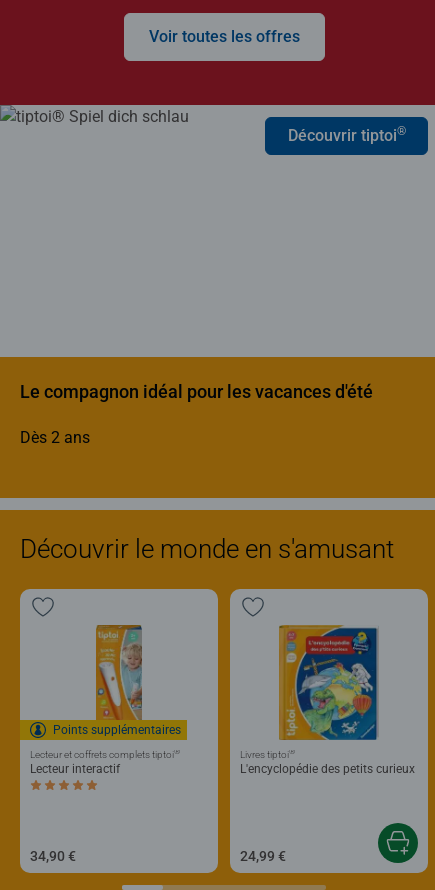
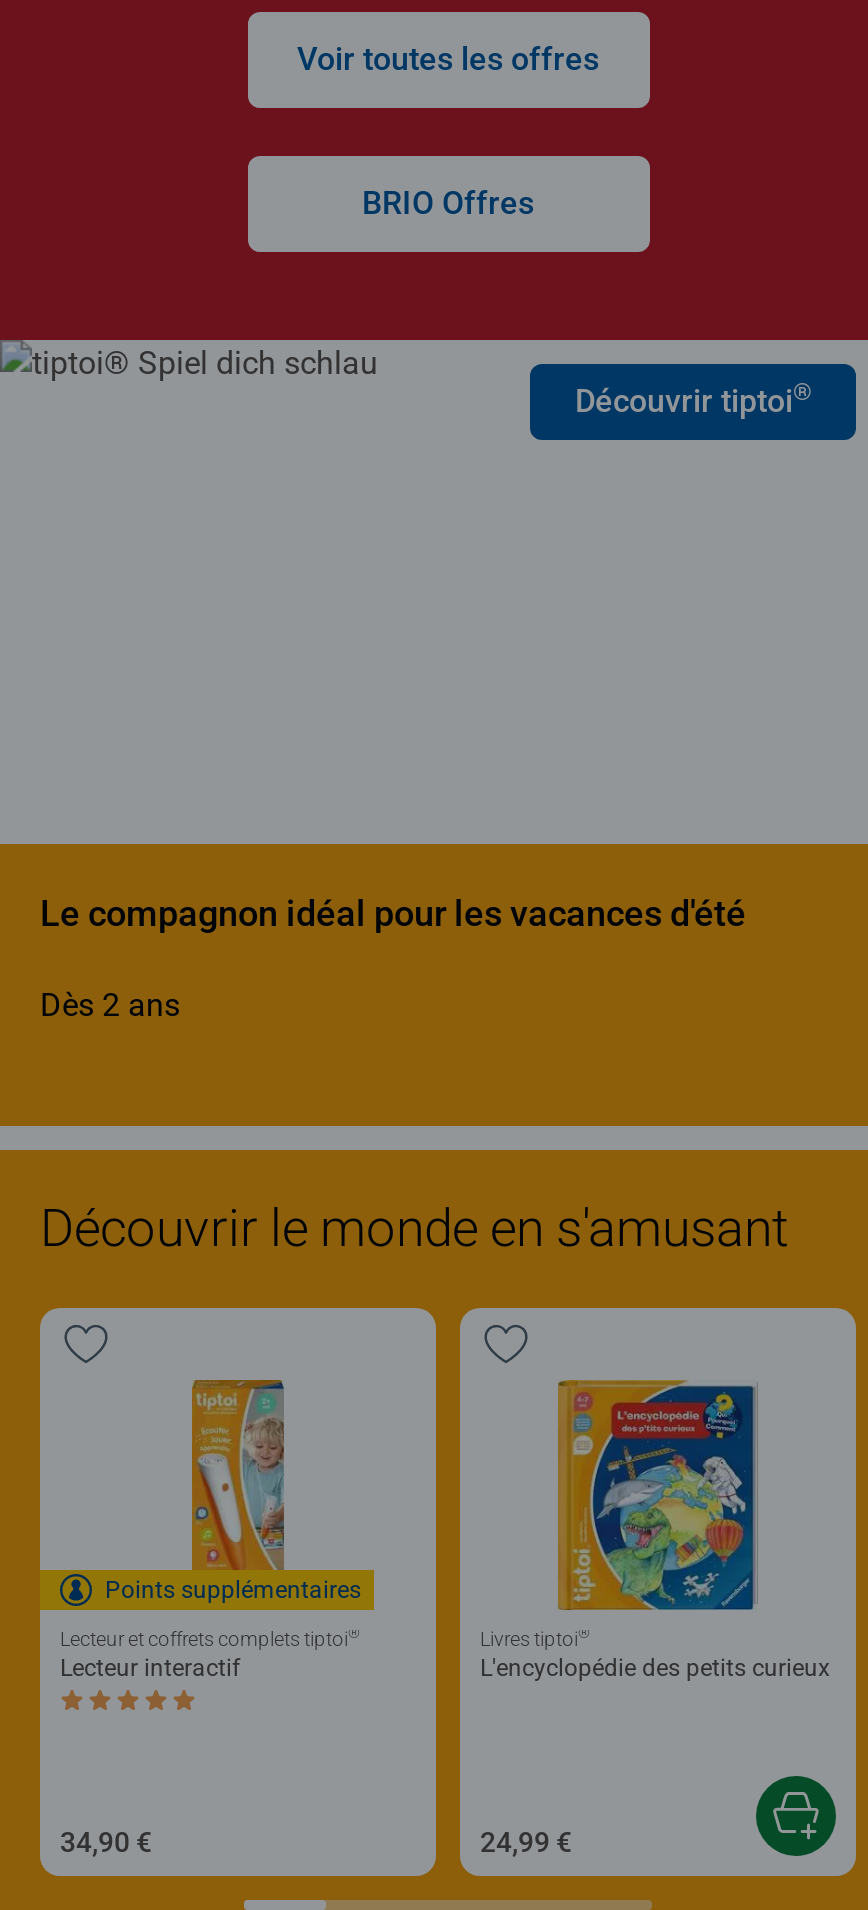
none -> [362,185,534,223] BRIO Offres

